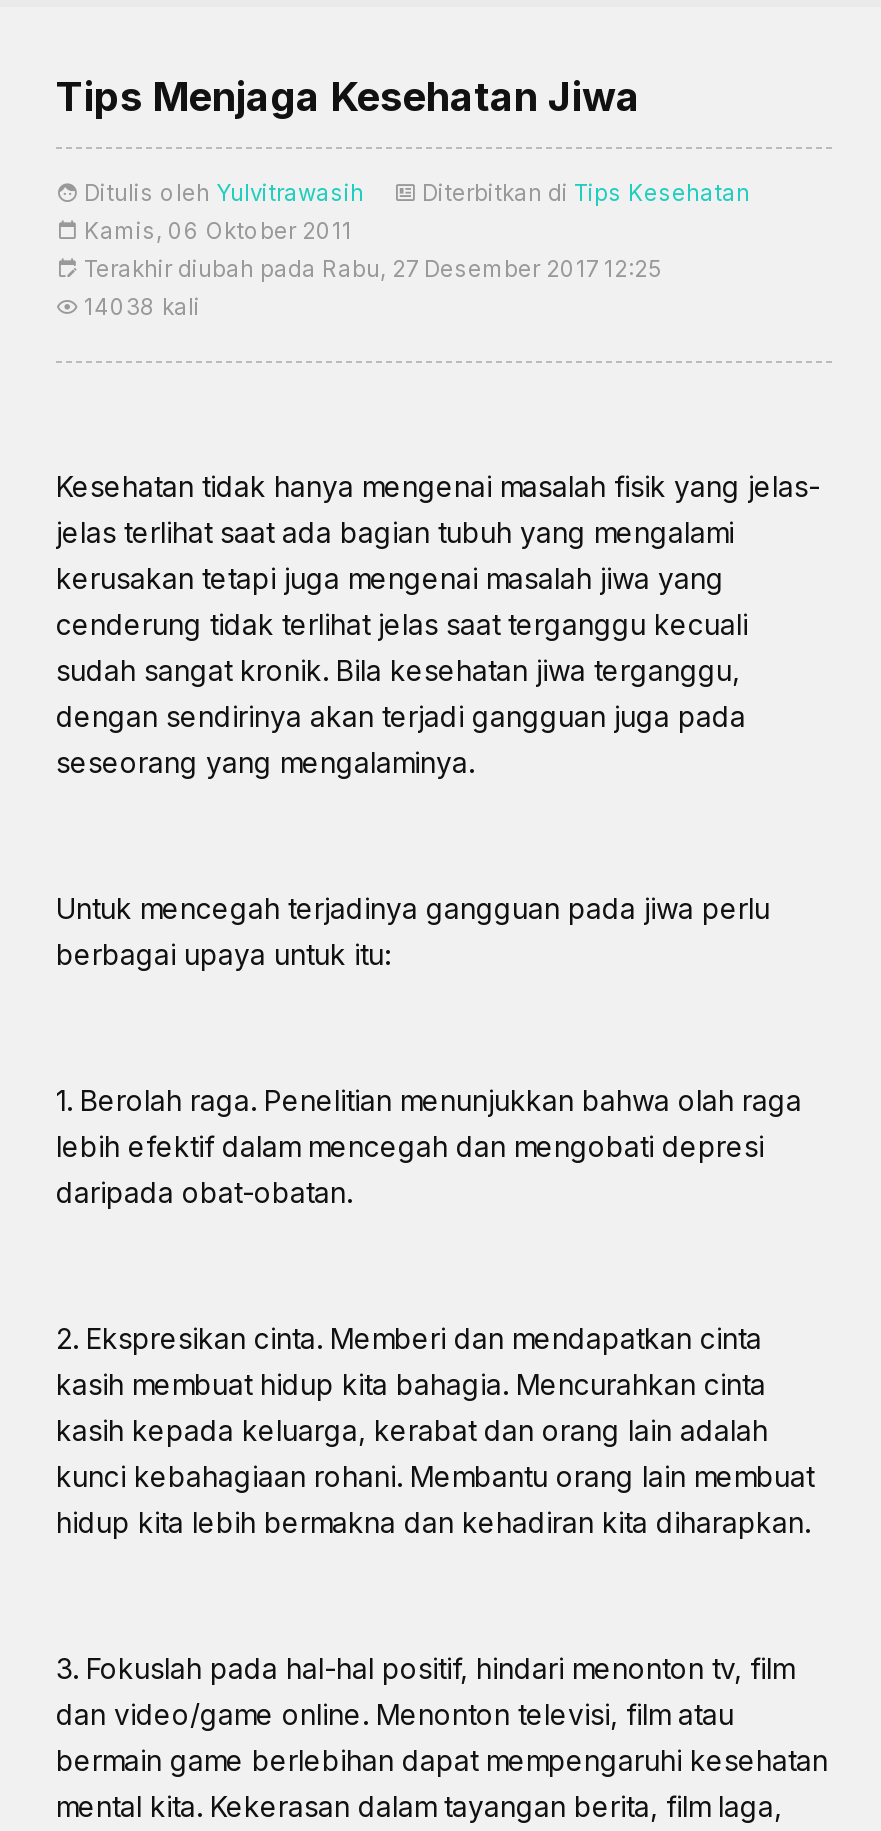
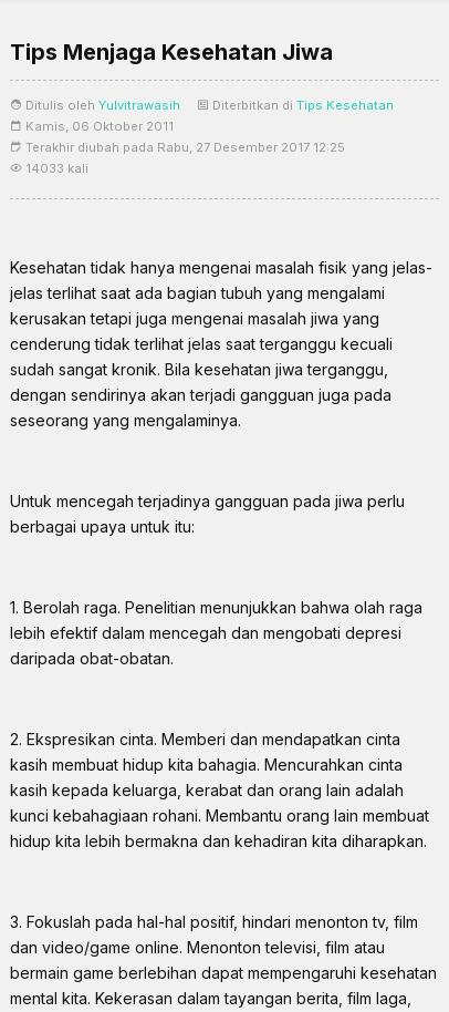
[78,293,200,321] 14038 kali -> [22,161,88,176] 14033 kali

